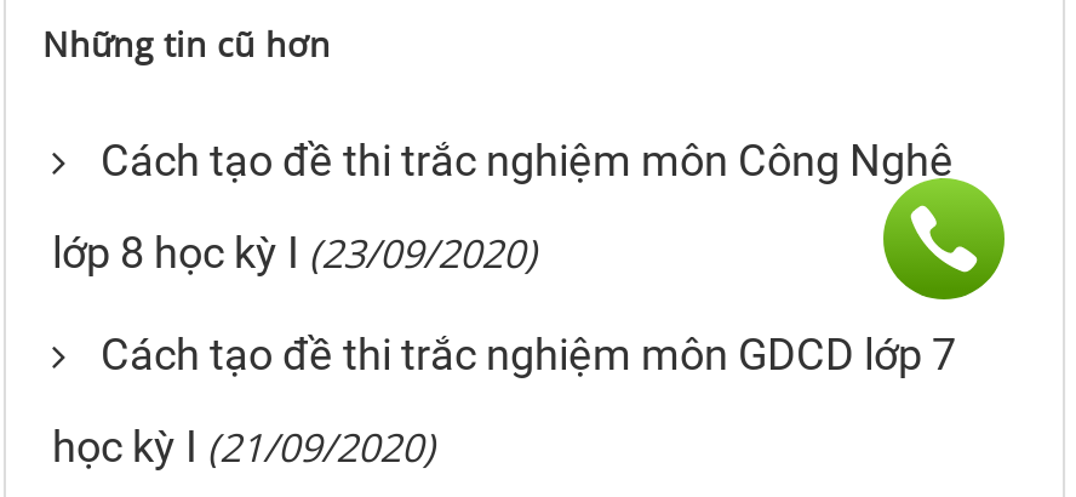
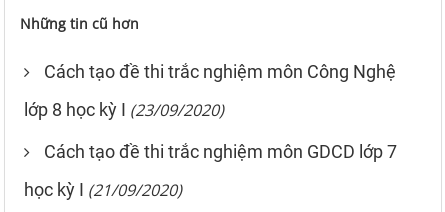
[881,178,1007,302] [image] -> none

